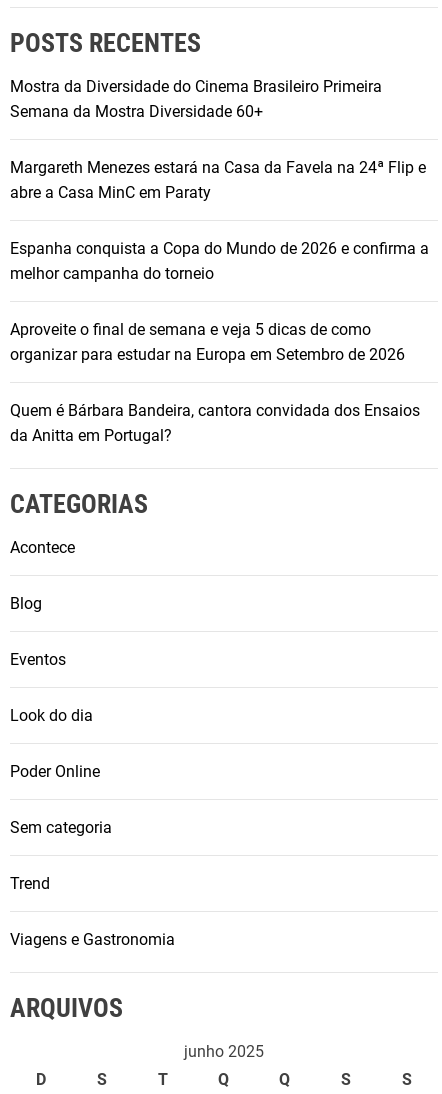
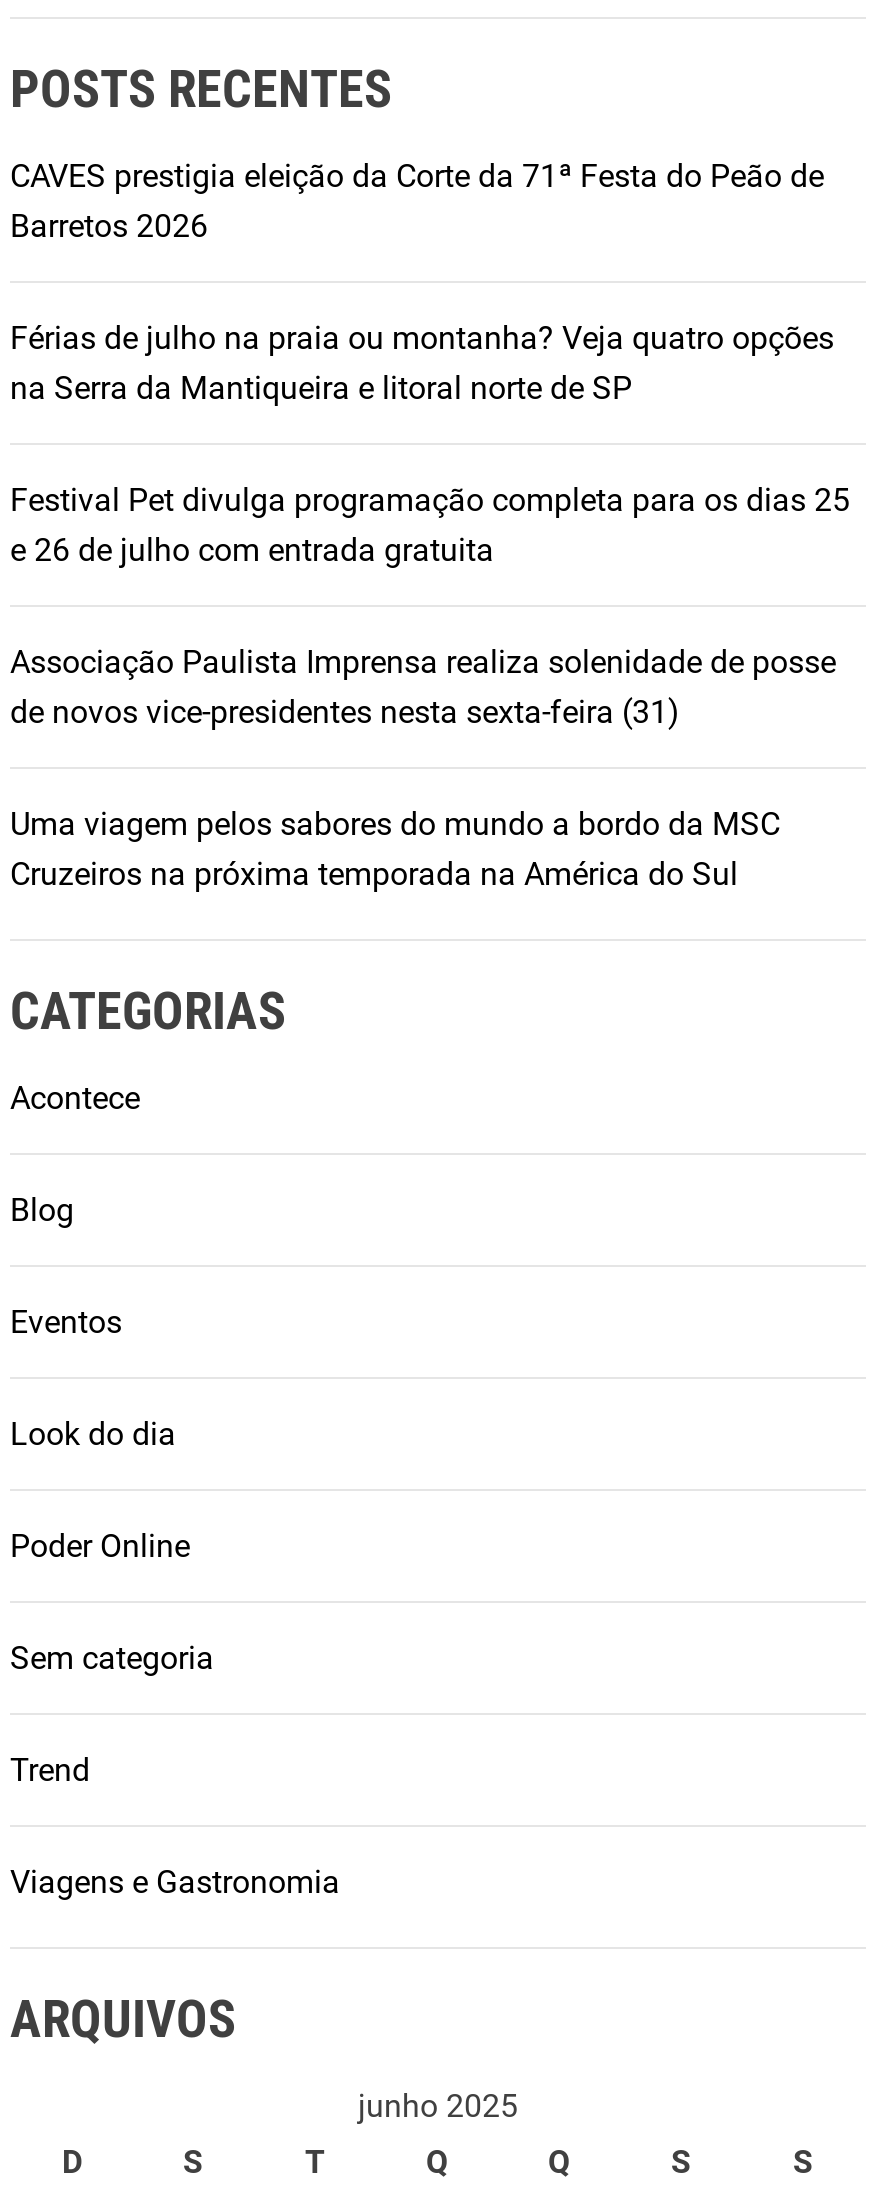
[10,77,382,121] Mostra da Diversidade do Cinema Brasileiro Primeira | Semana da Mostra Diversidade 60+ -> [10,156,824,244] CAVES prestigia eleição da Corte da 71ª Festa do Peão de | Barretos 2026
[10,158,426,202] Margareth Menezes estará na Casa da Favela na 24ª Flip e | abre a Casa MinC em Paraty -> [10,318,834,406] Férias de julho na praia ou montanha? Veja quatro opções | na Serra da Mantiqueira e litoral norte de SP
[10,239,429,283] Espanha conquista a Copa do Mundo de 2026 e confirma a | melhor campanha do torneio -> [10,480,850,568] Festival Pet divulga programação completa para os dias 25 | e 26 de julho com entrada gratuita
[10,320,409,364] Aproveite o final de semana e veja 5 dicas de como | organizar para estudar na Europa em Setembro de 2026 -> [10,642,836,730] Associação Paulista Imprensa realiza solenidade de posse | de novos vice-presidentes nesta sexta-feira (31)
[10,401,420,445] Quem é Bárbara Bandeira, cantora convidada dos Ensaios | da Anitta em Portugal? -> [10,804,780,892] Uma viagem pelos sabores do mundo a bordo da MSC | Cruzeiros na próxima temporada na América do Sul

